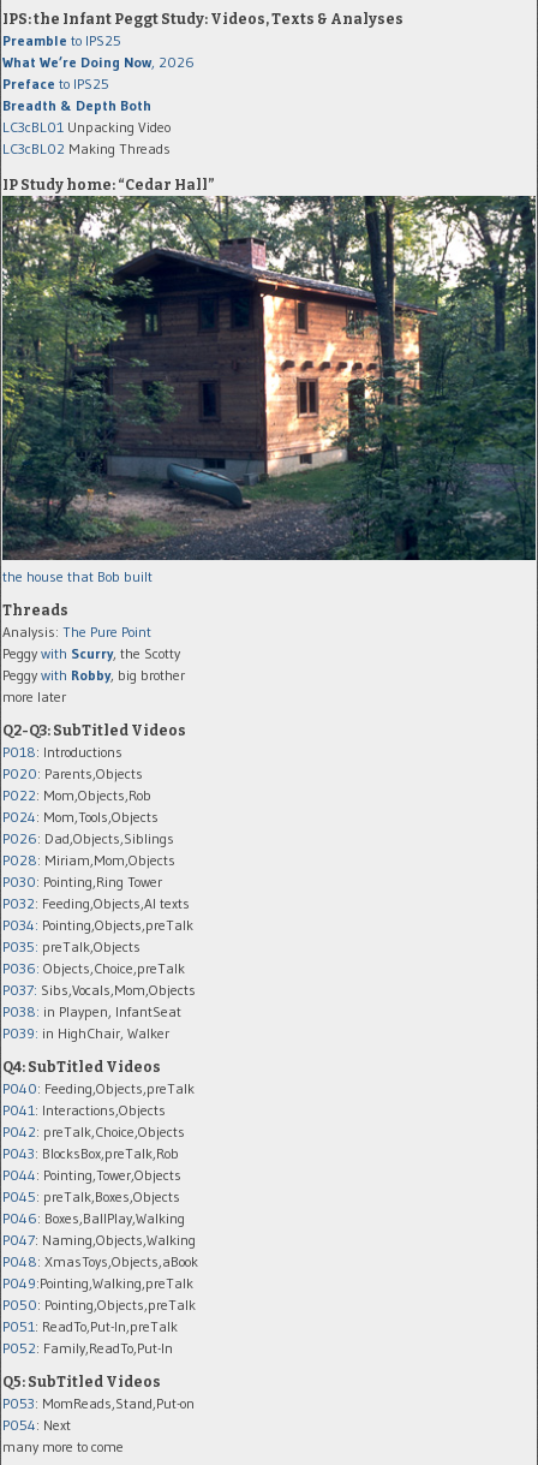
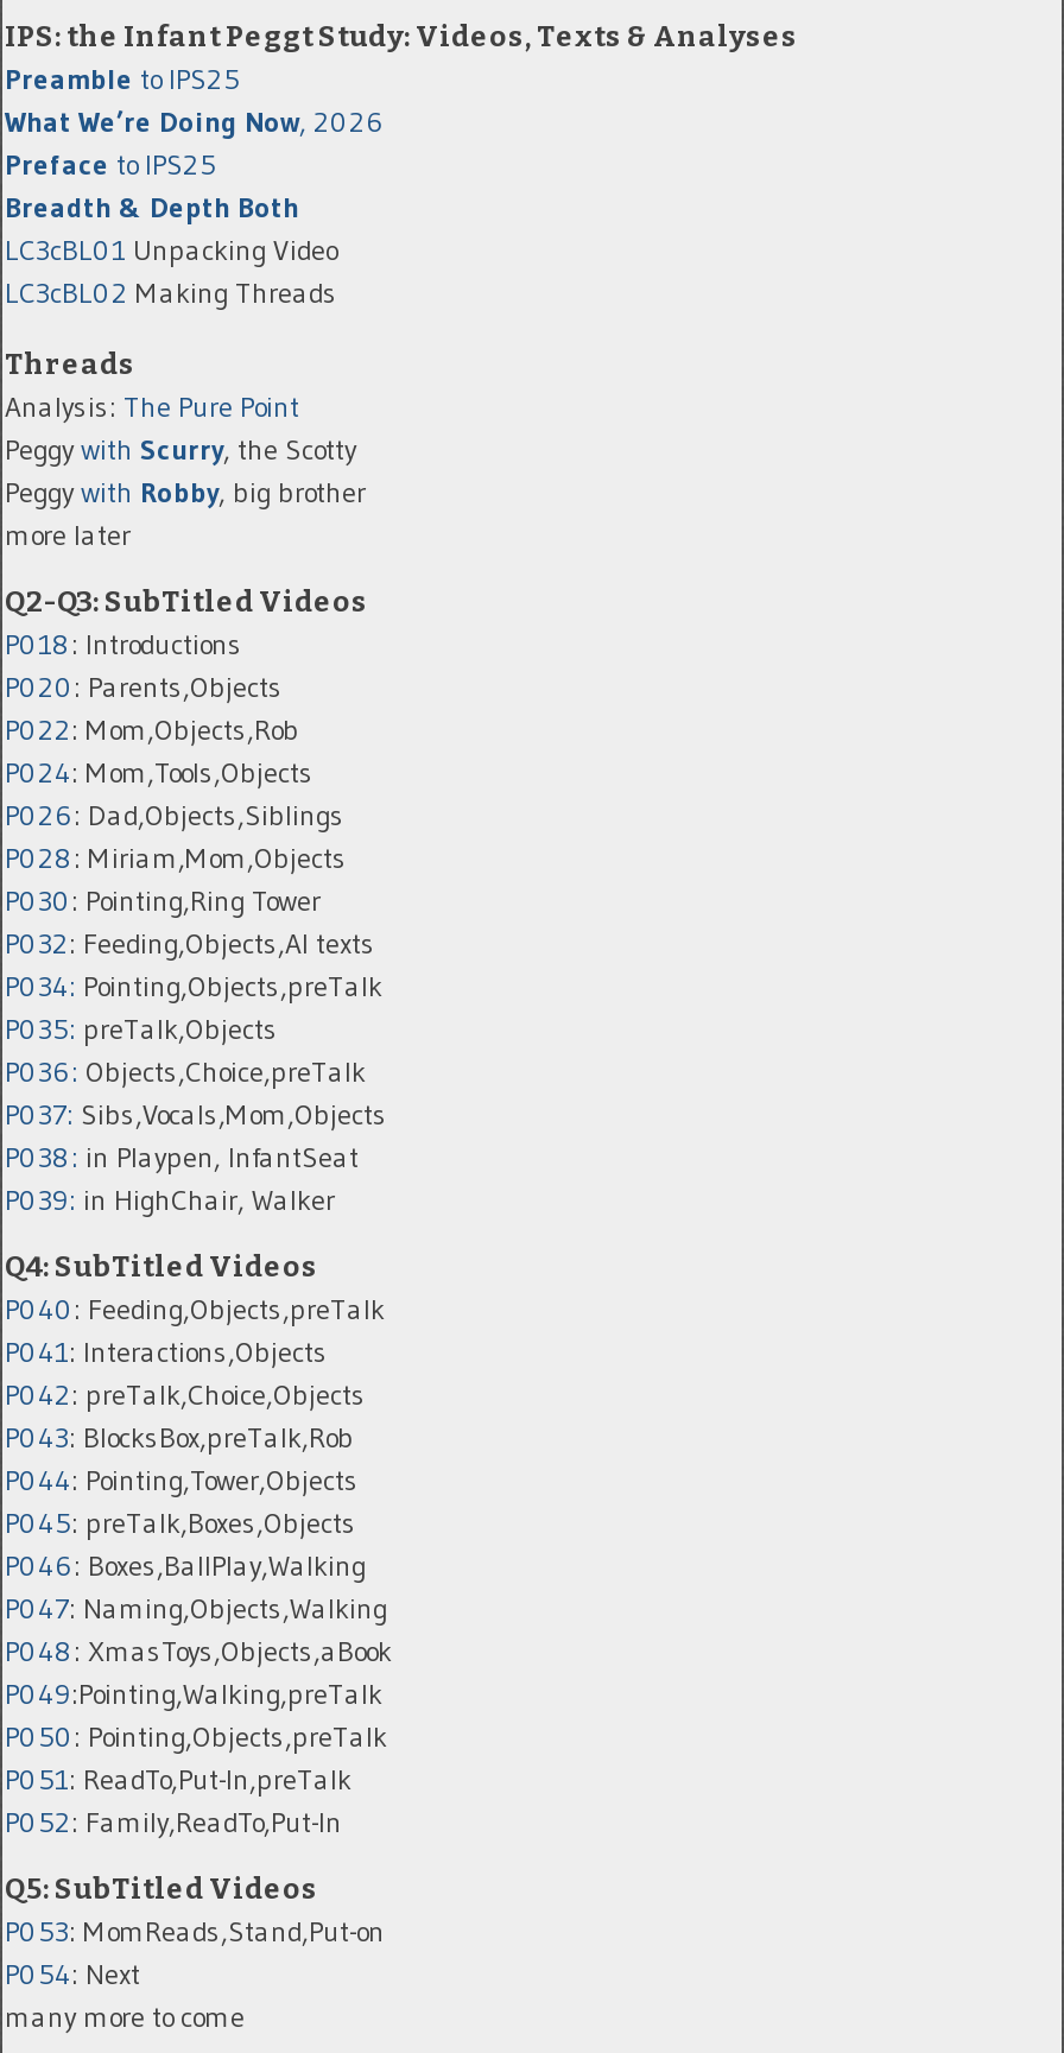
[2,177,215,194] IP Study home: “Cedar Hall” -> none
[2,195,534,586] [image] | the house that Bob built -> none

